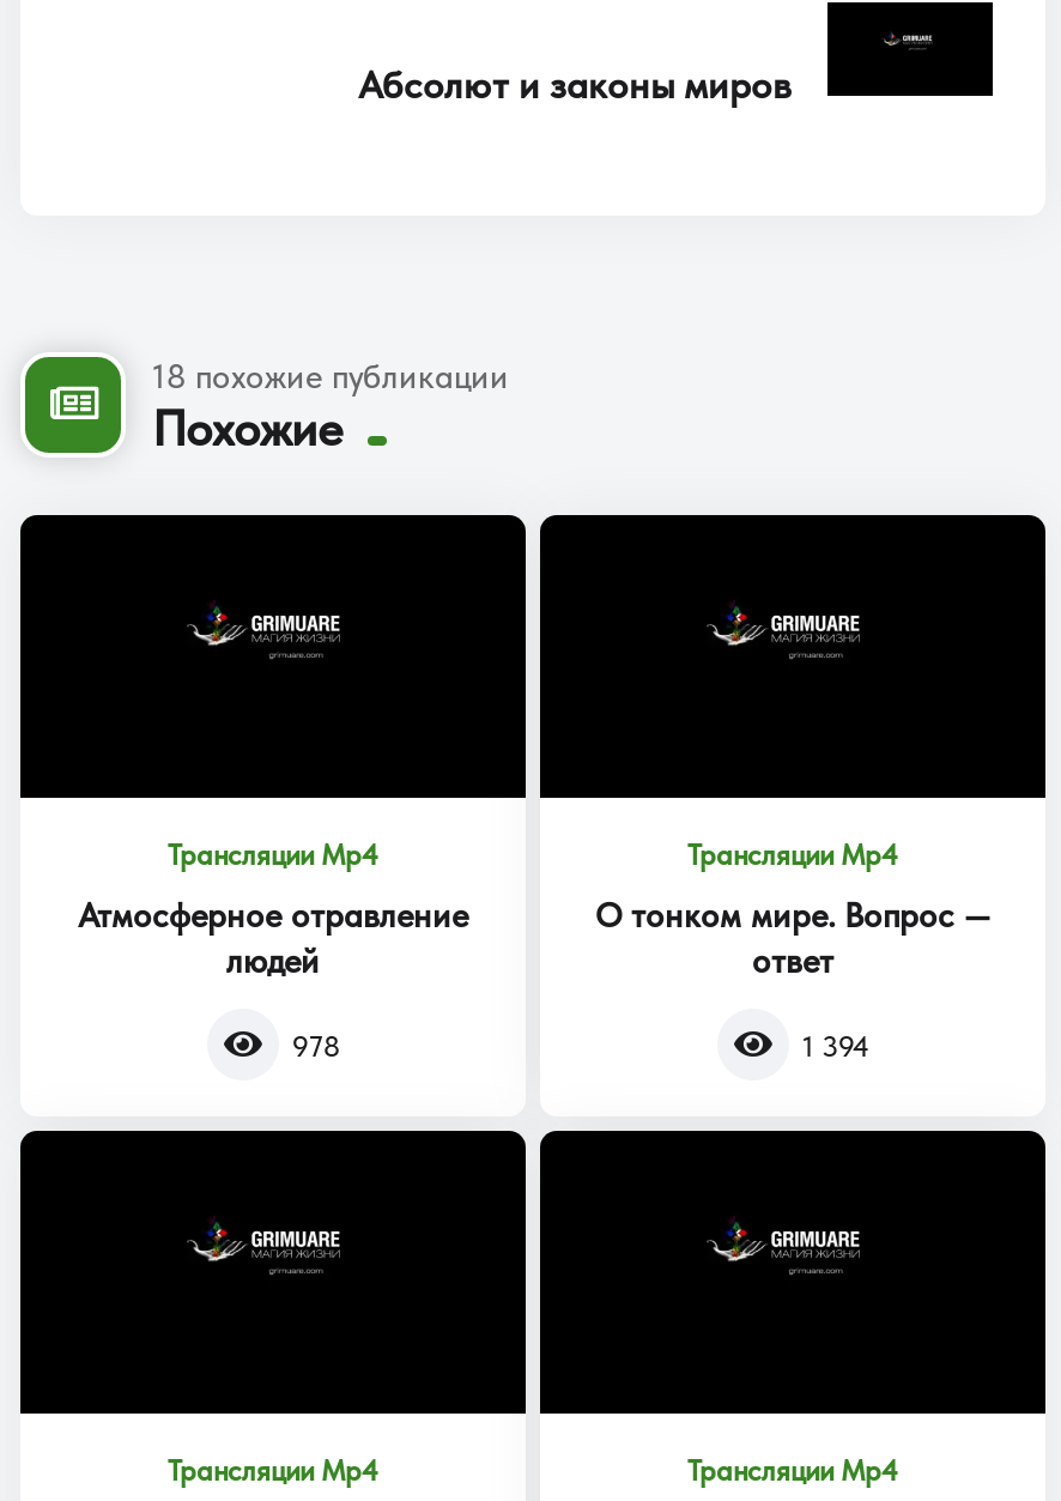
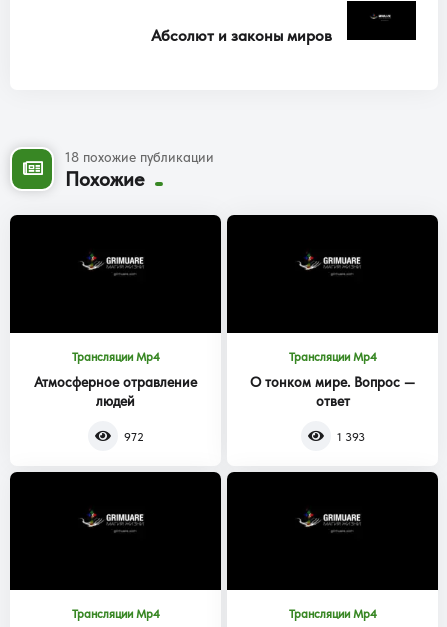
[292,1029,340,1063] 978 -> [123,430,143,444] 972
[802,1029,869,1063] 1 394 -> [336,430,364,444] 1 393

